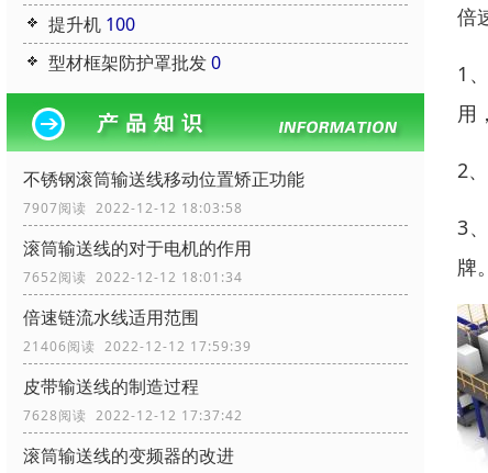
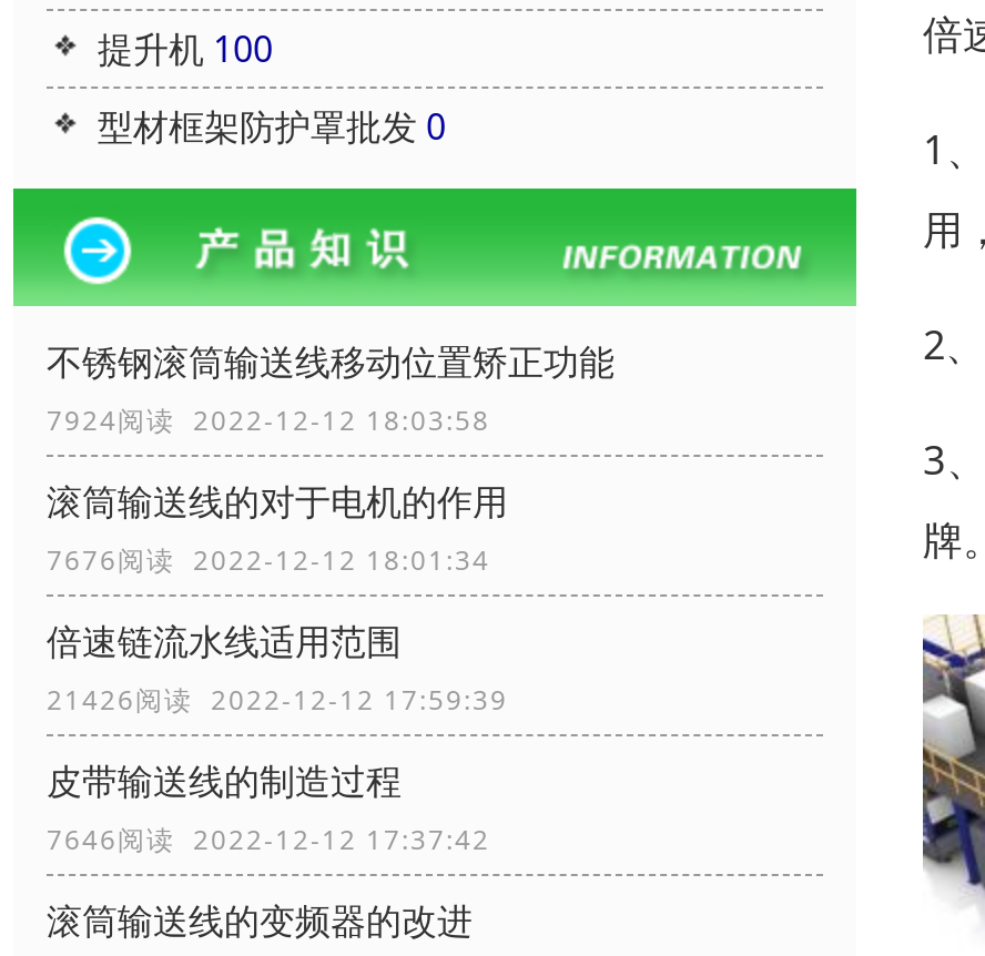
[23,199,243,218] 7907阅读 2022-12-12 18:03:58 -> [47,402,490,440] 7924阅读 2022-12-12 18:03:58
[23,268,243,287] 7652阅读 2022-12-12 18:01:34 -> [47,542,490,579] 7676阅读 2022-12-12 18:01:34
[23,337,252,356] 21406阅读 2022-12-12 17:59:39 -> [47,681,508,719] 21426阅读 2022-12-12 17:59:39
[23,406,243,425] 7628阅读 2022-12-12 17:37:42 -> [47,821,490,859] 7646阅读 2022-12-12 17:37:42

